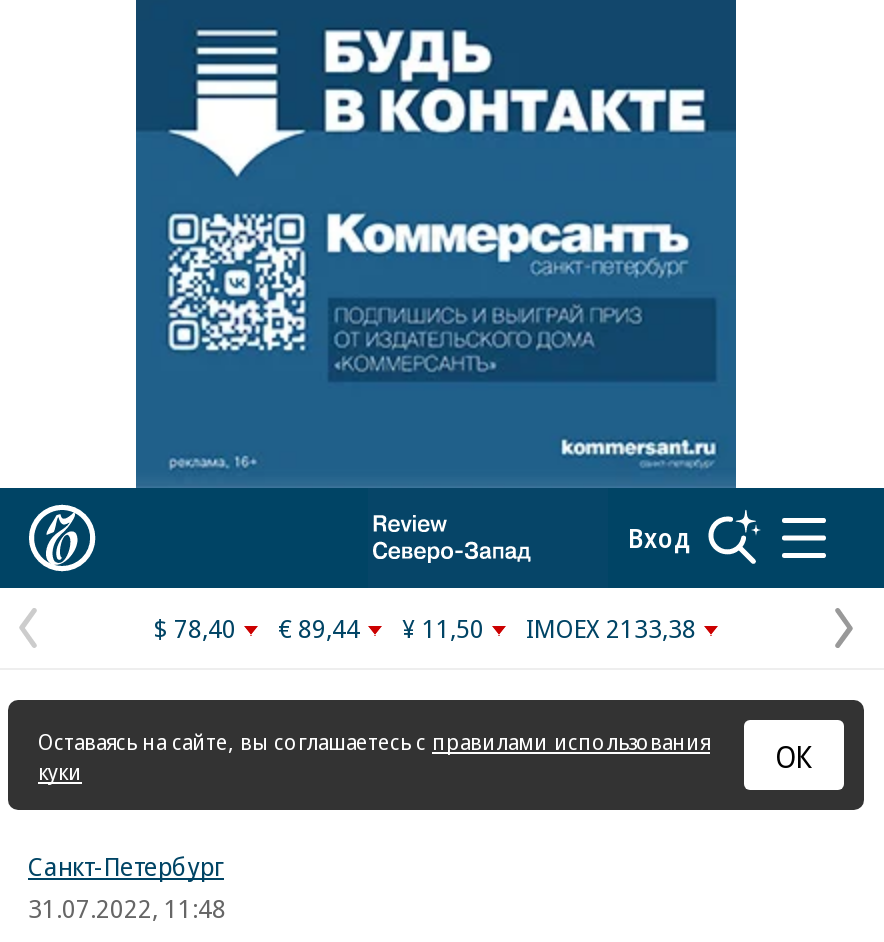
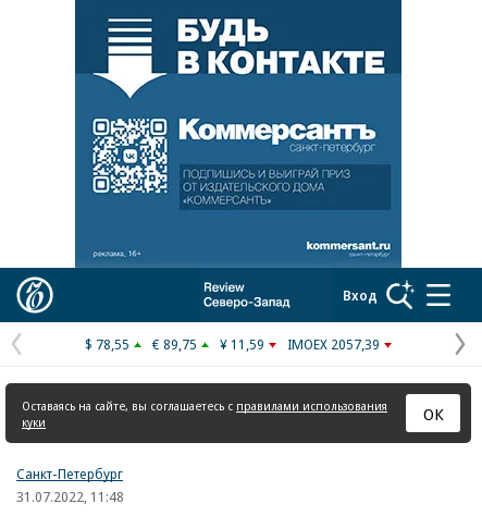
[154,610,236,646] $ 78,40 -> [85,334,129,354] $ 78,55
[278,610,360,646] € 89,44 -> [152,334,197,354] € 89,75
[402,610,484,646] ¥ 11,50 -> [220,334,264,354] ¥ 11,59
[526,610,696,646] IMOEX 2133,38 -> [287,334,380,354] IMOEX 2057,39

